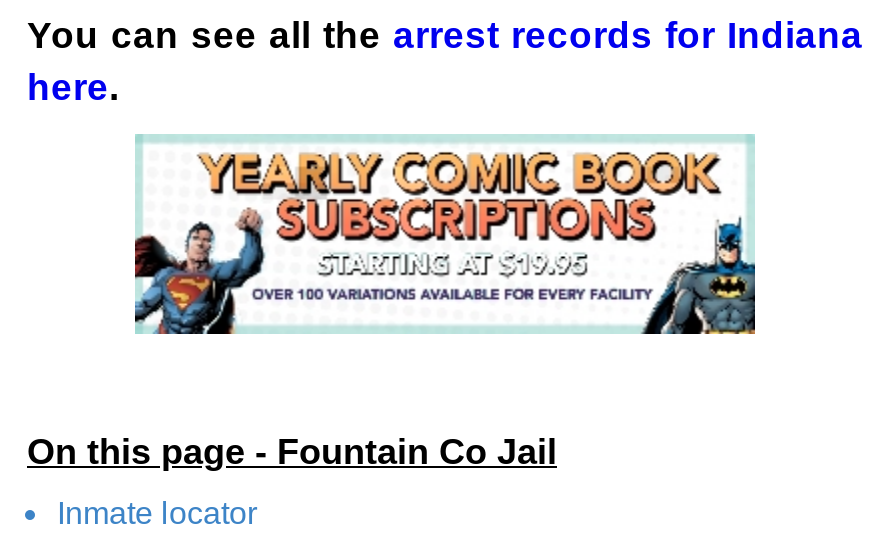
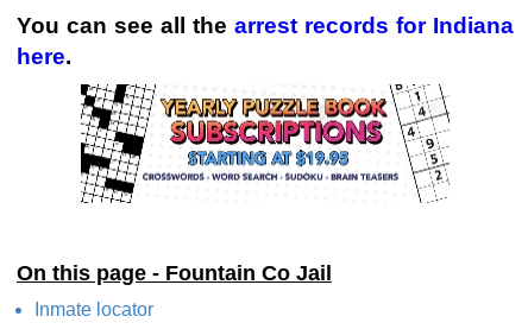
[133,134,757,336] [image] -> [80,83,450,204] [image]

